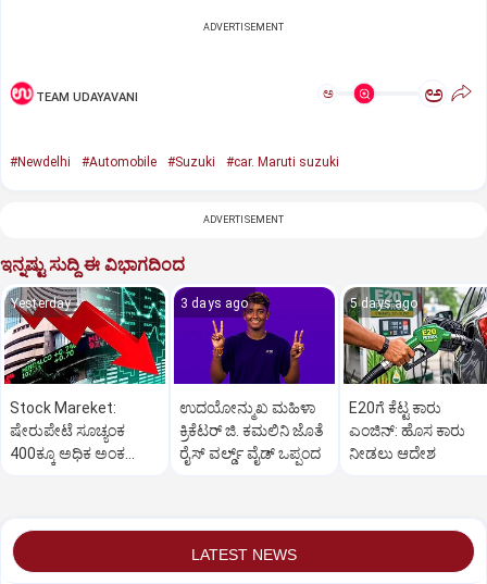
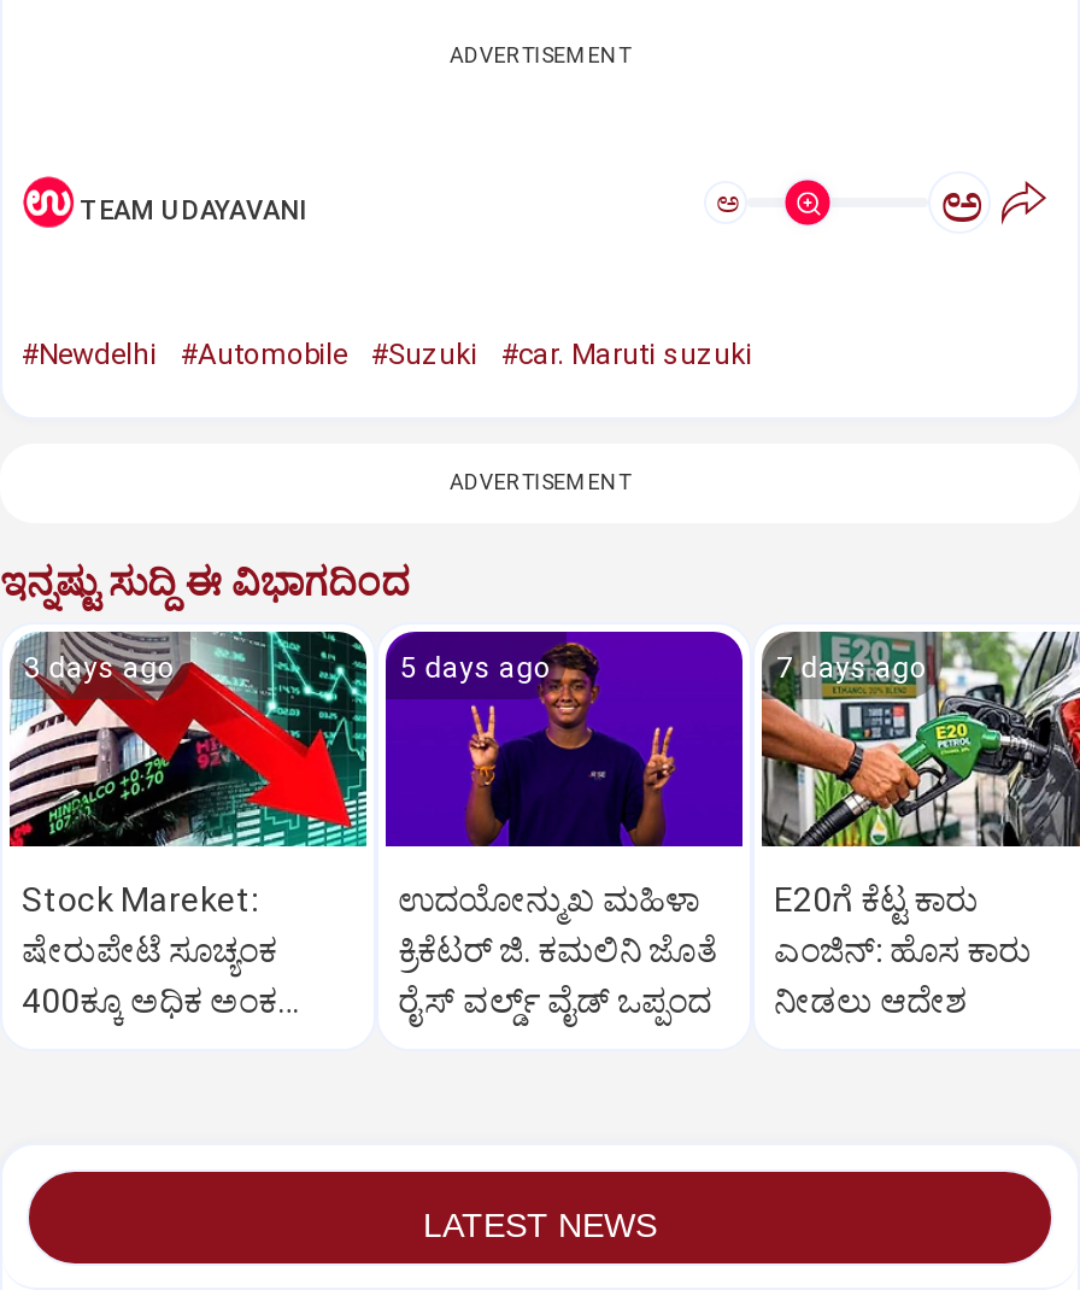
[11,296,71,311] Yesterday -> [24,651,175,685] 3 days ago
[180,296,248,311] 3 days ago -> [400,651,551,685] 5 days ago
[350,296,418,311] 5 days ago -> [776,651,927,685] 7 days ago

